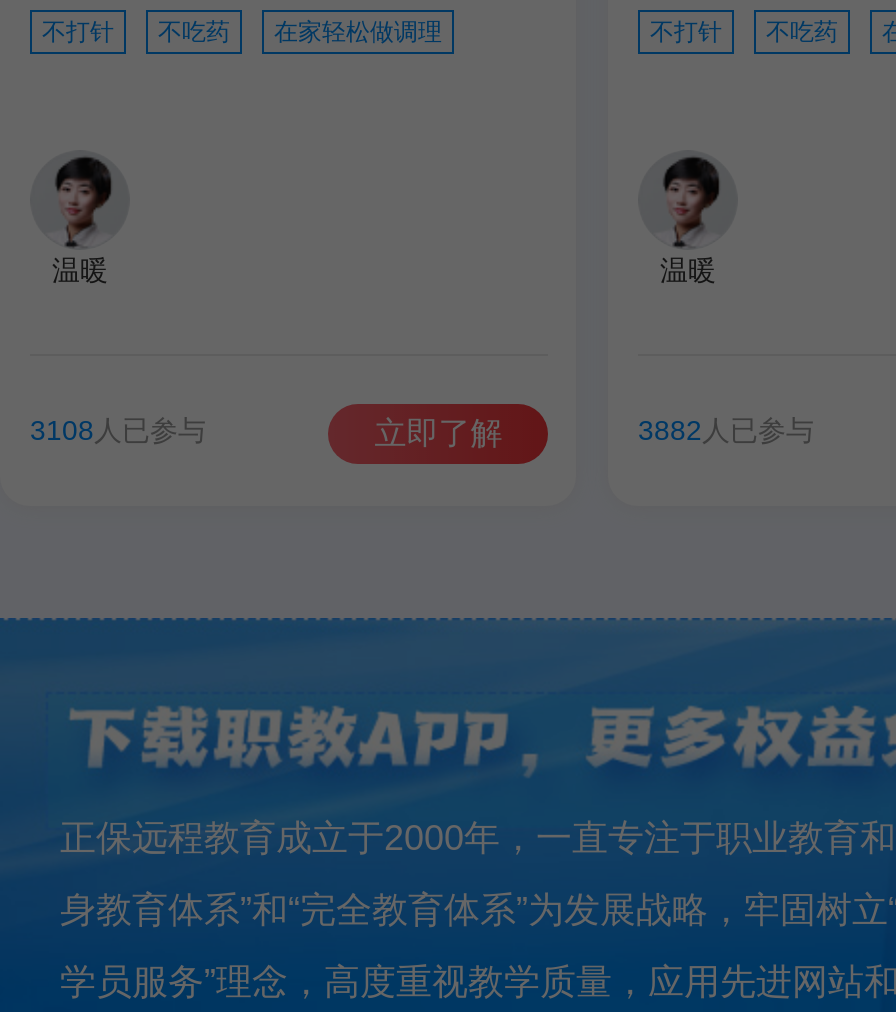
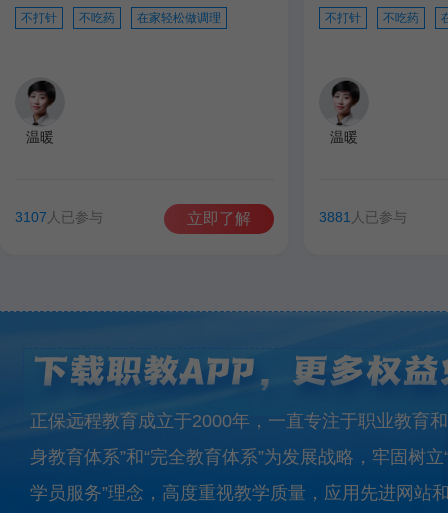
[30,414,206,446] 3108人已参与 -> [15,209,103,225] 3107人已参与
[638,414,814,446] 3882人已参与 -> [319,209,407,225] 3881人已参与

